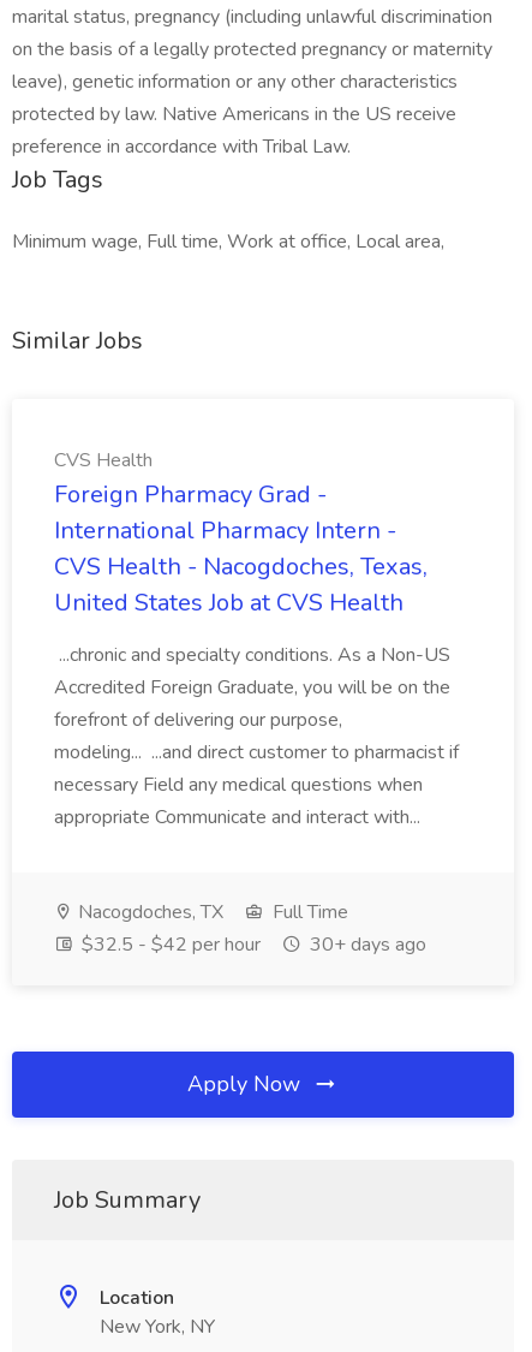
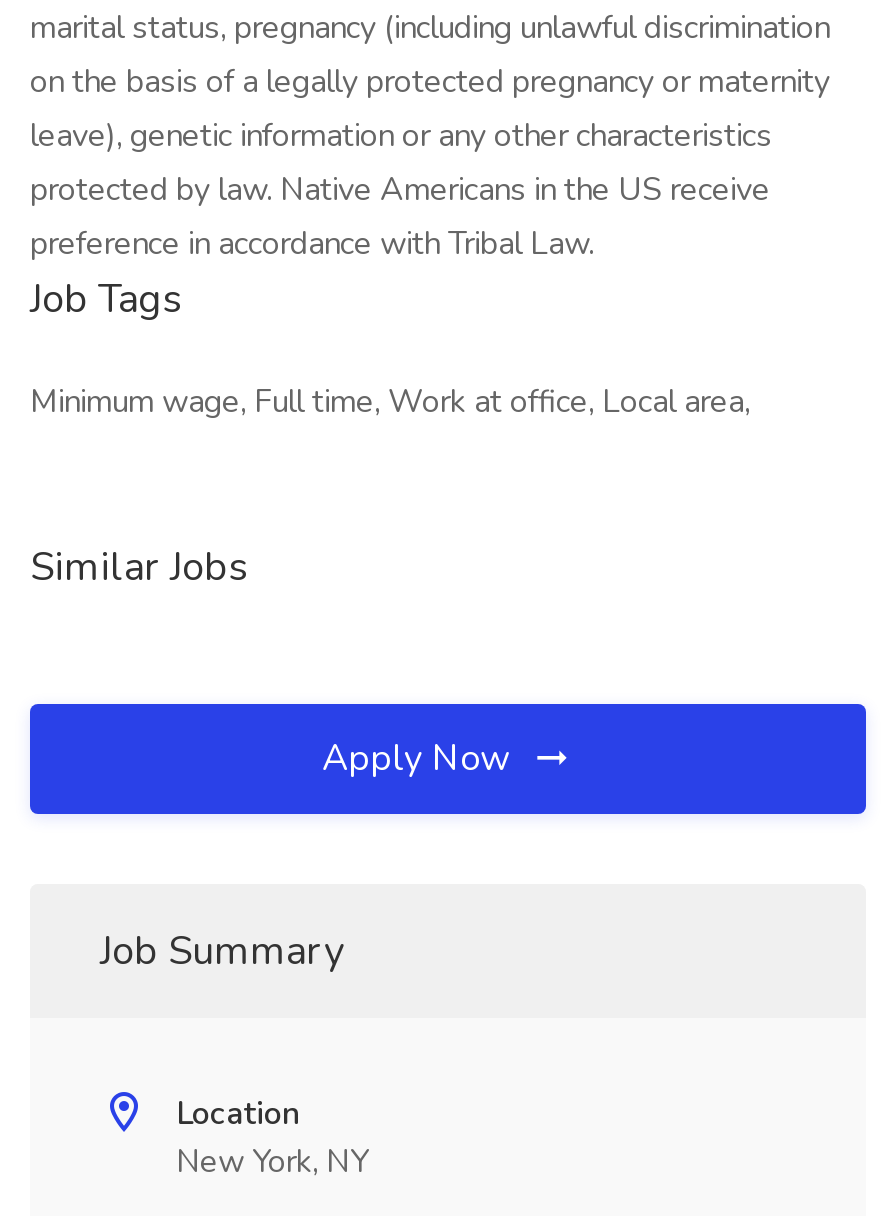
[54,447,459,830] CVS Health | Foreign Pharmacy Grad - | International Pharmacy Intern - | CVS Health - Nacogdoches, Texas, | United States Job at CVS Health | ...chronic and specialty conditions. As a Non-US | Accredited Foreign Graduate, you will be on the | forefront of delivering our purpose, | modeling... ...and direct customer to pharmacist if | necessary Field any medical questions when | appropriate Communicate and interact with... -> none
[73,899,426,958] Nacogdoches, TX | Full Time | $32.5 - $42 per hour | 30+ days ago -> none

